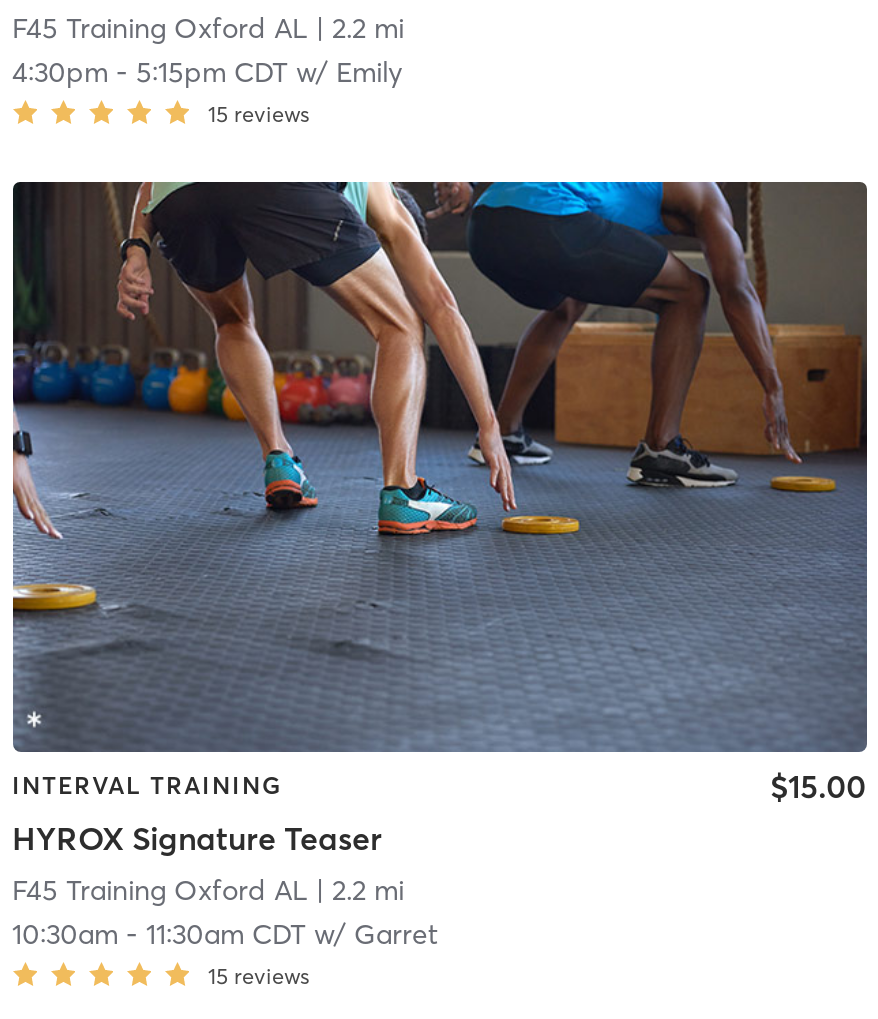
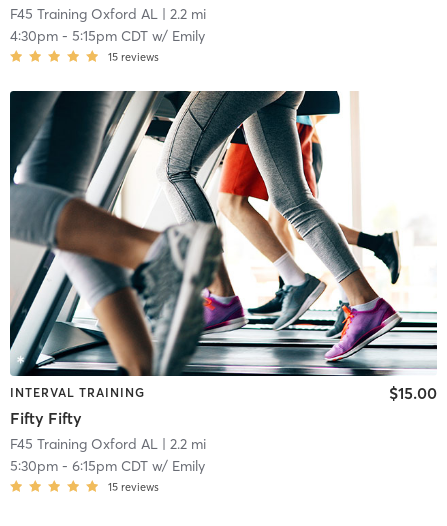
[11,180,869,857] [image] | HYROX Signature Teaser -> [9,90,437,428] [image] | Fifty Fifty
[12,915,438,951] 10:30am - 11:30am CDT w/ Garret -> [9,457,204,475] 5:30pm - 6:15pm CDT w/ Emily

